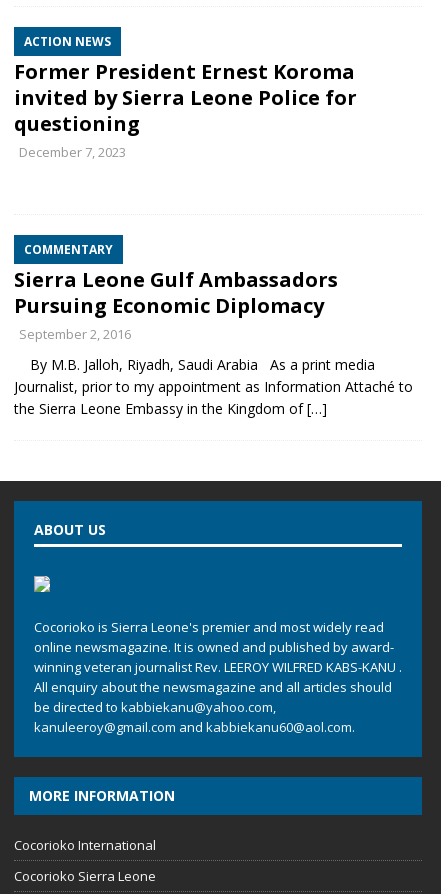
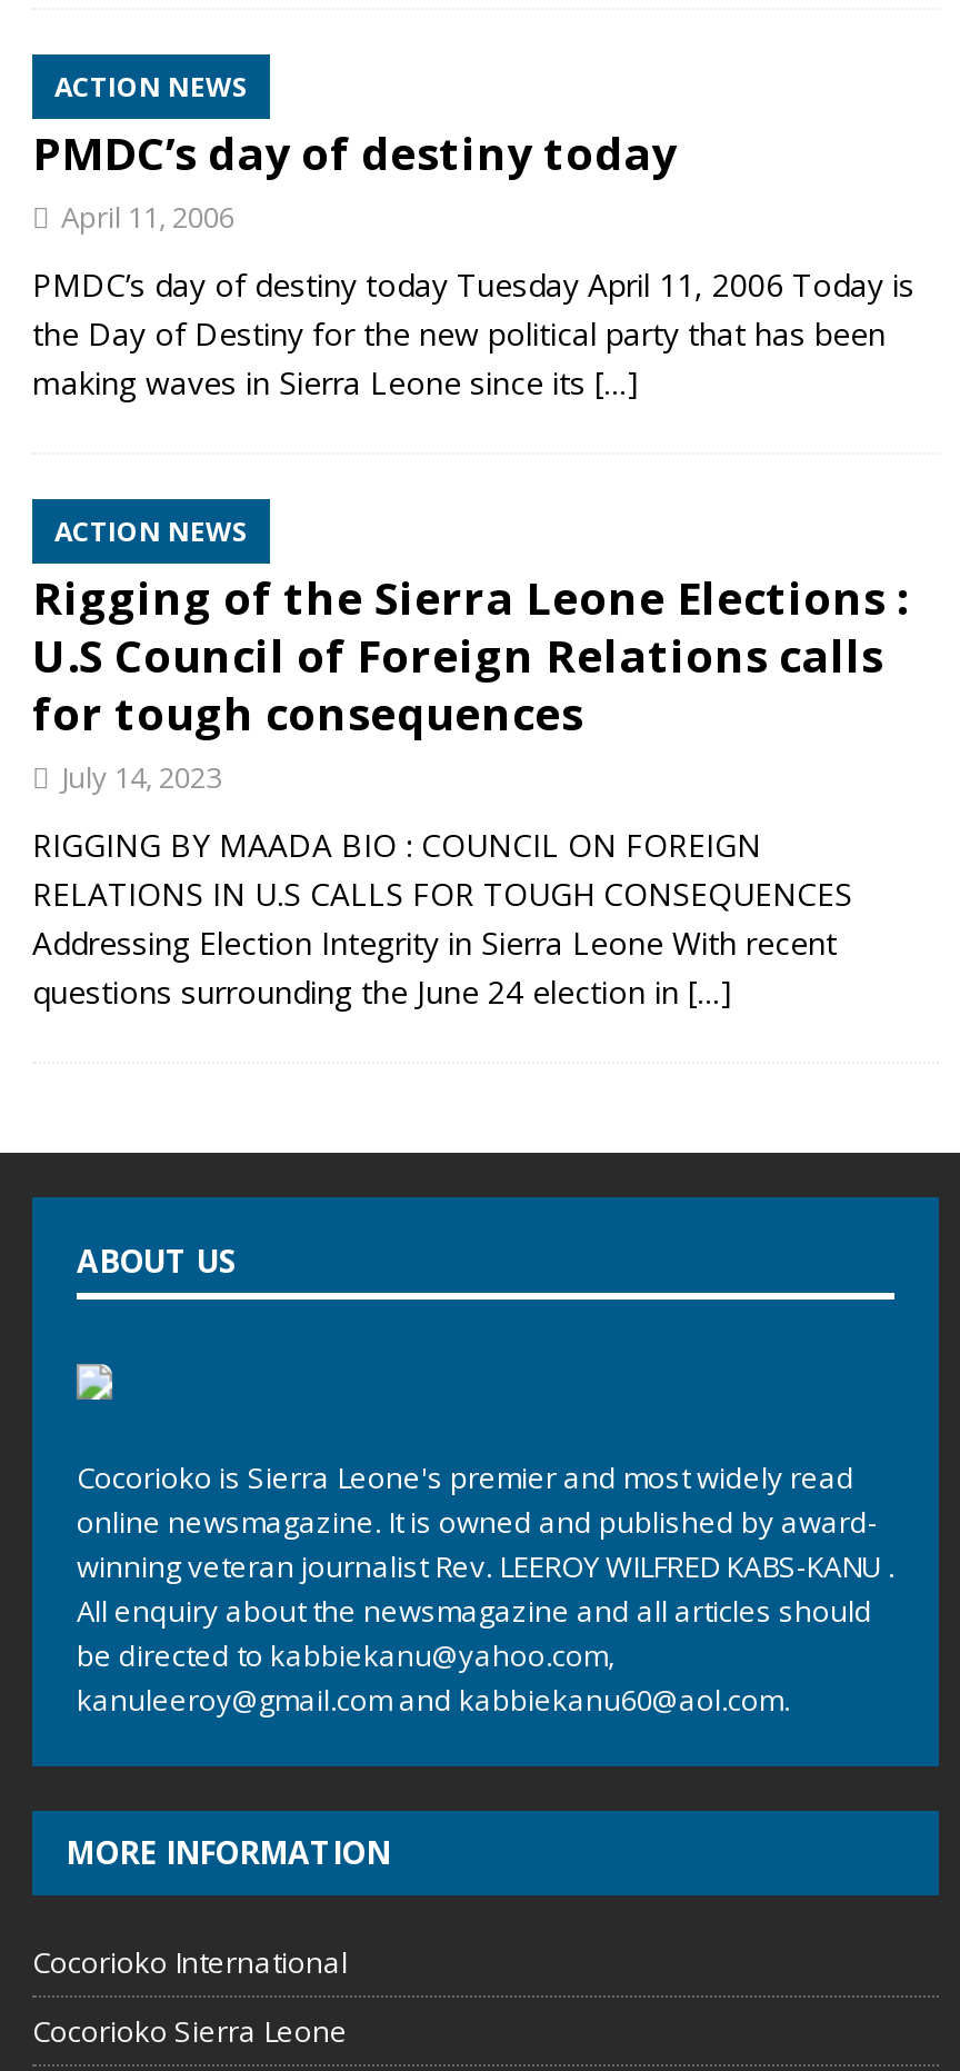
[14,58,357,161] Former President Ernest Koroma | invited by Sierra Leone Police for | questioning | December 7, 2023 -> [32,123,914,404] PMDC’s day of destiny today | April 11, 2006 | PMDC’s day of destiny today Tuesday April 11, 2006 Today is | the Day of Destiny for the new political party that has been | making waves in Sierra Leone since its […]
[14,241,413,418] COMMENTARY | Sierra Leone Gulf Ambassadors | Pursuing Economic Diplomacy | September 2, 2016 | By M.B. Jalloh, Riyadh, Saudi Arabia As a print media | Journalist, prior to my appointment as Information Attaché to | the Sierra Leone Embassy in the Kingdom of […] -> [32,512,908,1013] ACTION NEWS | Rigging of the Sierra Leone Elections : | U.S Council of Foreign Relations calls | for tough consequences | July 14, 2023 | RIGGING BY MAADA BIO : COUNCIL ON FOREIGN | RELATIONS IN U.S CALLS FOR TOUGH CONSEQUENCES | Addressing Election Integrity in Sierra Leone With recent | questions surrounding the June 24 election in […]

